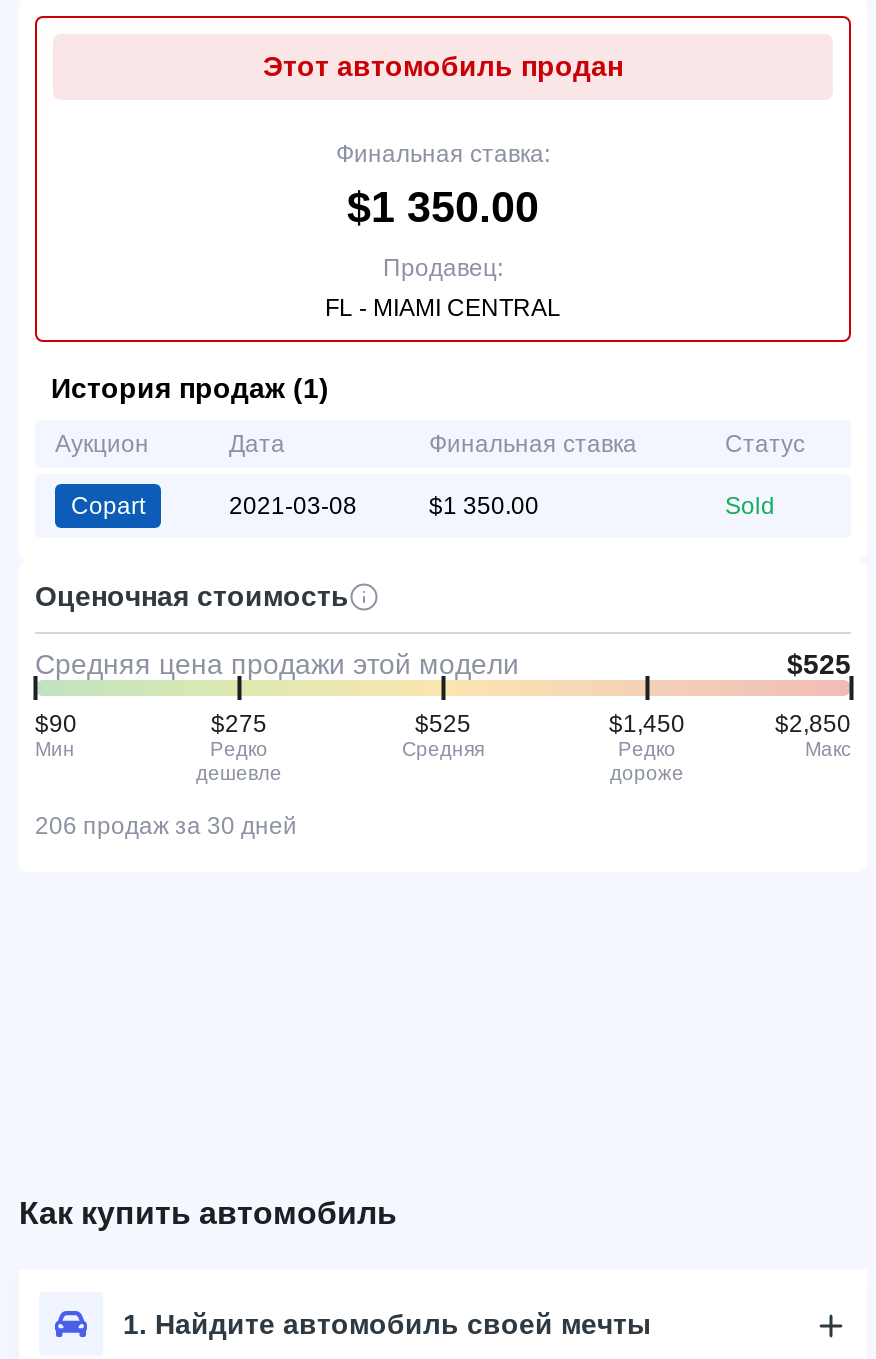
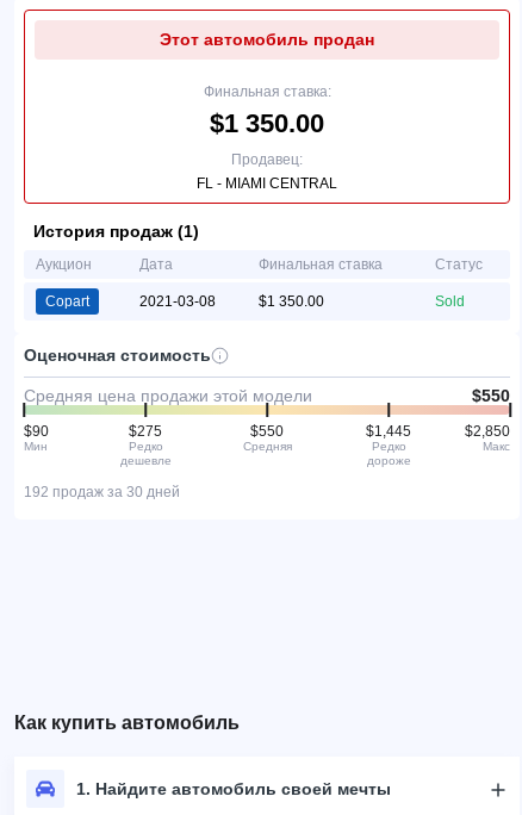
[787,648,851,680] $525 -> [472,386,510,405] $550
[415,710,471,738] $525 -> [250,423,284,439] $550
[609,710,685,738] $1,450 -> [366,423,411,439] $1,445
[35,812,297,840] 206 продаж за 30 дней -> [24,484,180,500] 192 продаж за 30 дней

